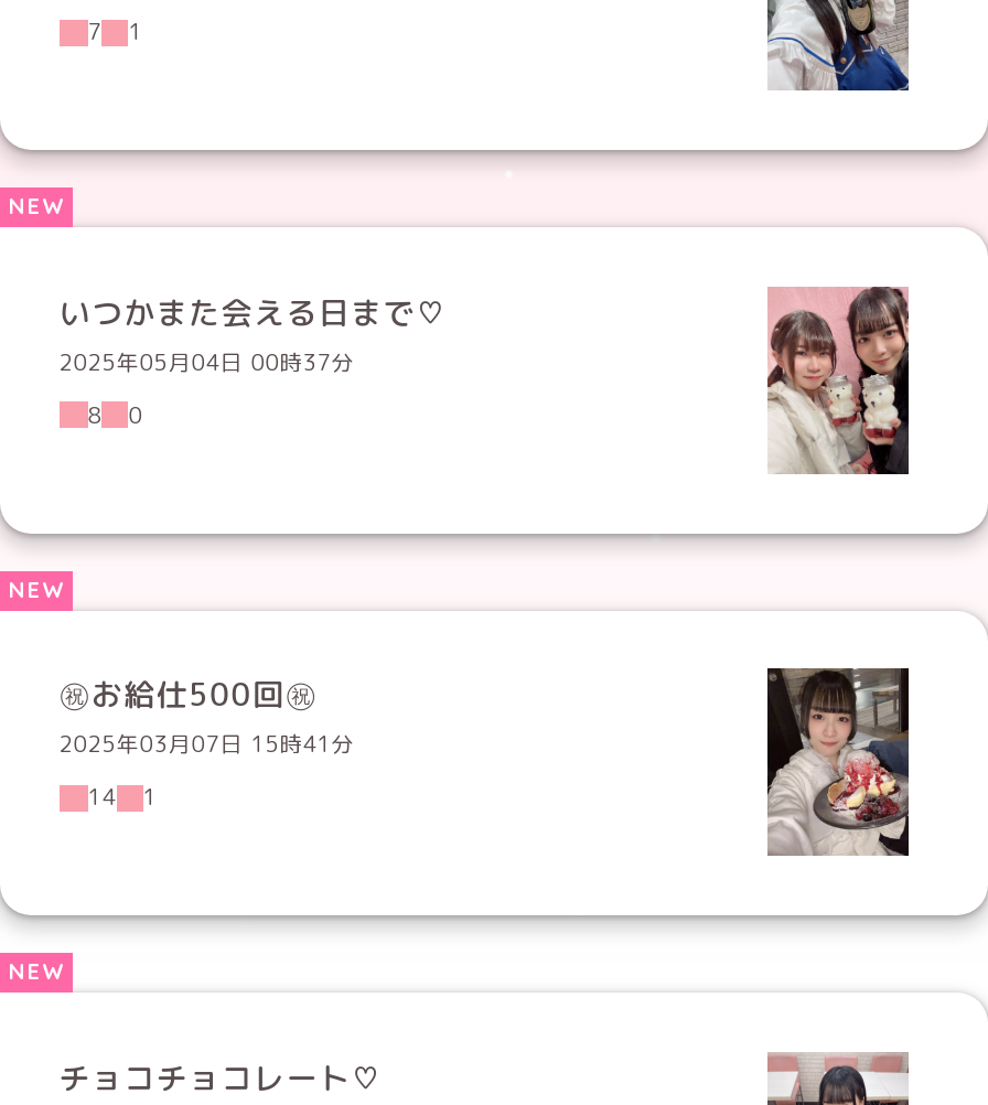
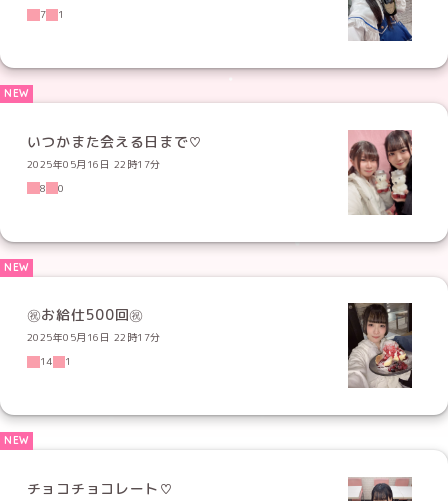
[59,346,354,377] 2025年05月04日 00時37分 -> [27,157,161,171] 2025年05月16日 22時17分
[59,729,354,759] 2025年03月07日 15時41分 -> [27,330,161,344] 2025年05月16日 22時17分

